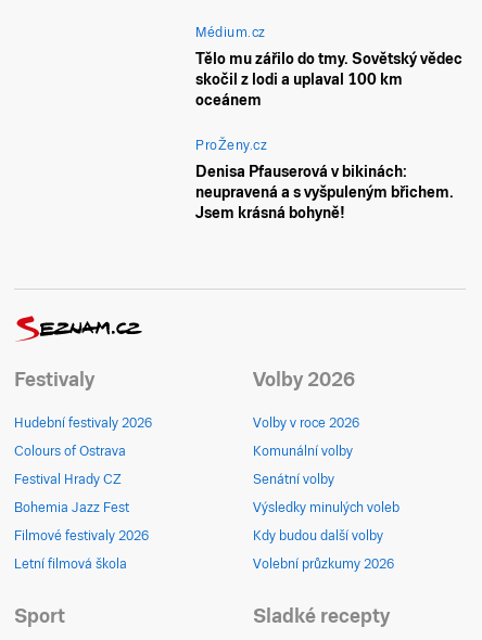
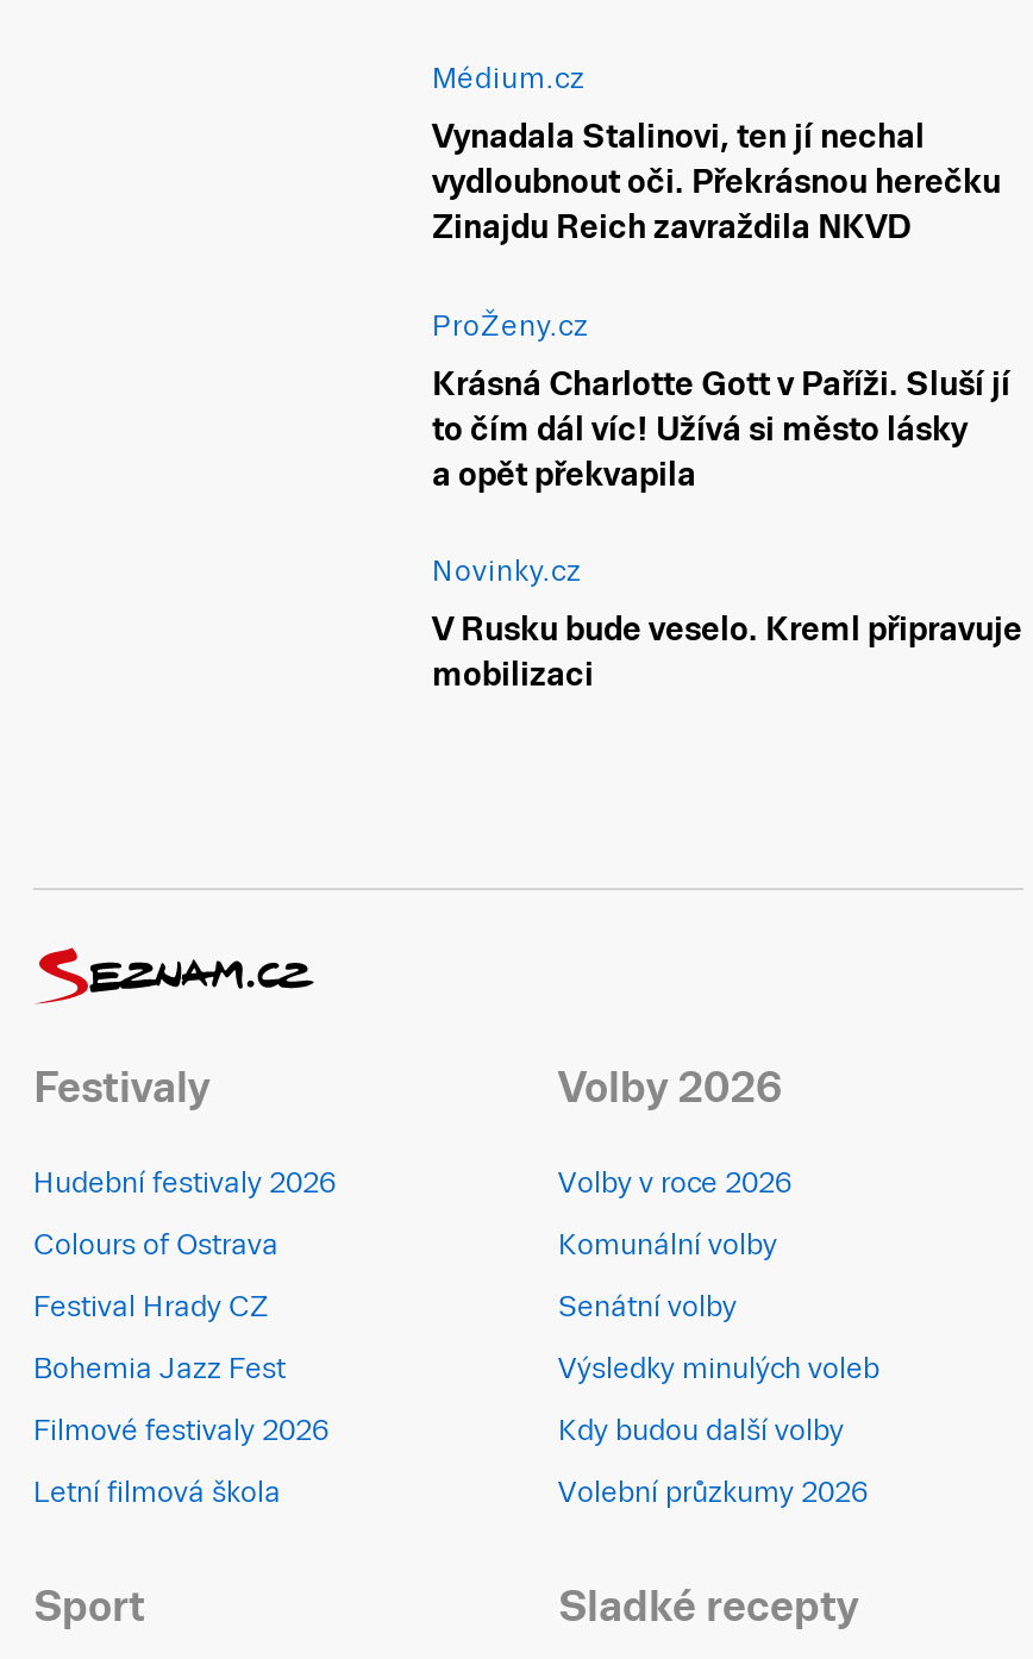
[196,50,463,109] Tělo mu zářilo do tmy. Sovětský vědec | skočil z lodi a uplaval 100 km | oceánem -> [432,118,1001,246] Vynadala Stalinovi, ten jí nechal | vydloubnout oči. Překrásnou herečku | Zinajdu Reich zavraždila NKVD
[196,163,454,221] Denisa Pfauserová v bikinách: | neupravená a s vyšpuleným břichem. | Jsem krásná bohyně! -> [432,364,1022,693] Krásná Charlotte Gott v Paříži. Sluší jí | to čím dál víc! Užívá si město lásky | a opět překvapila | Novinky.cz | V Rusku bude veselo. Kreml připravuje | mobilizaci

